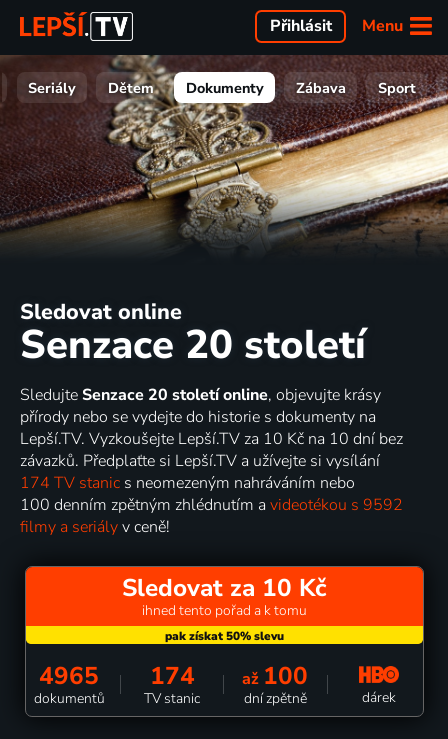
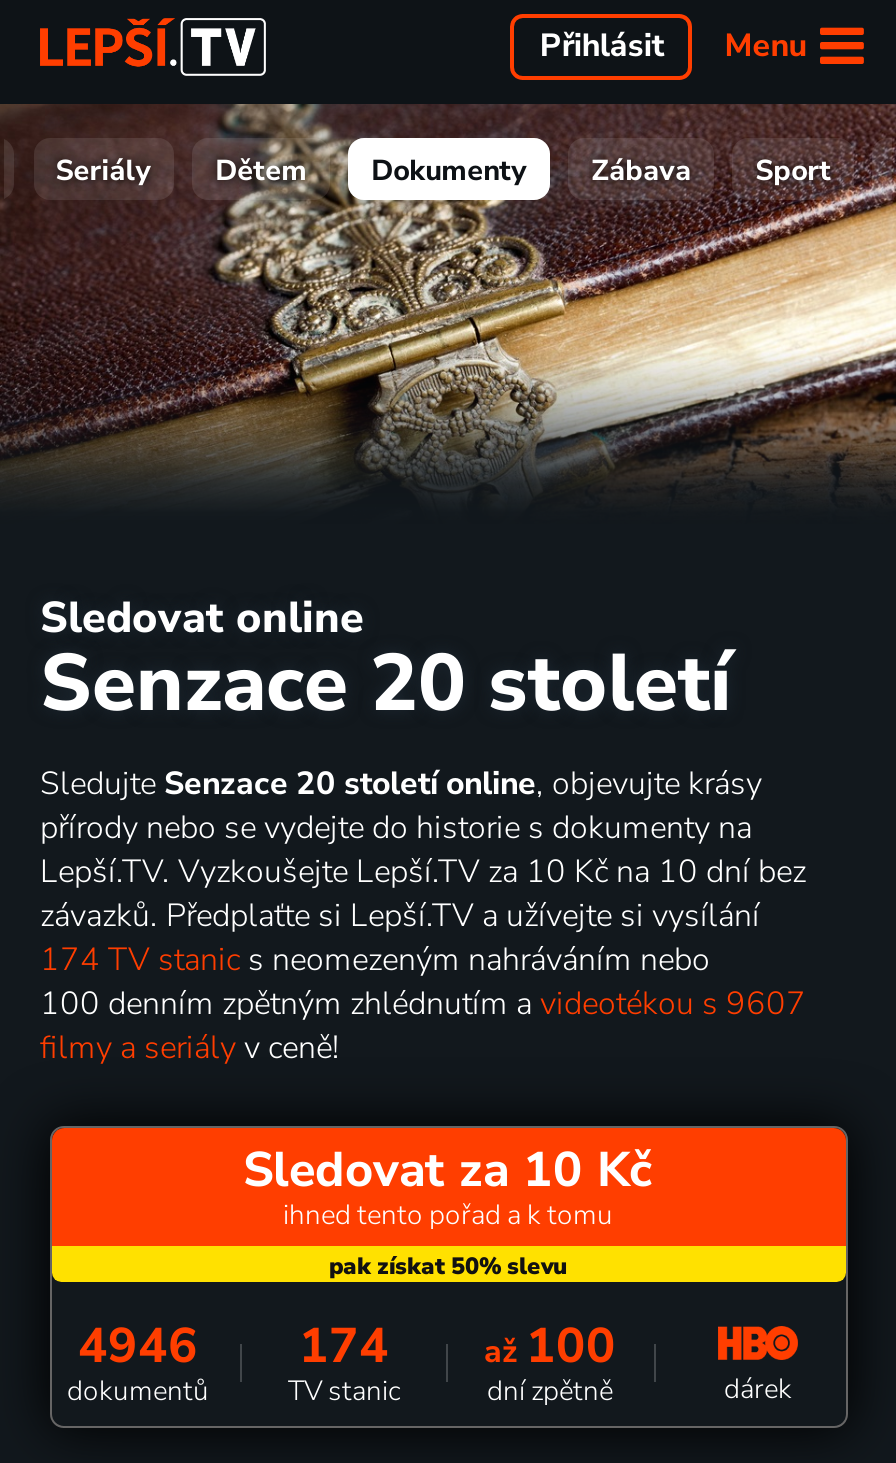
[20,494,407,516] 100 denním zpětným zhlédnutím a videotékou s 9592 -> [40,983,814,1027] 100 denním zpětným zhlédnutím a videotékou s 9607
[39,659,308,693] 4965 174 až 100 -> [78,1312,616,1380] 4946 174 až 100

